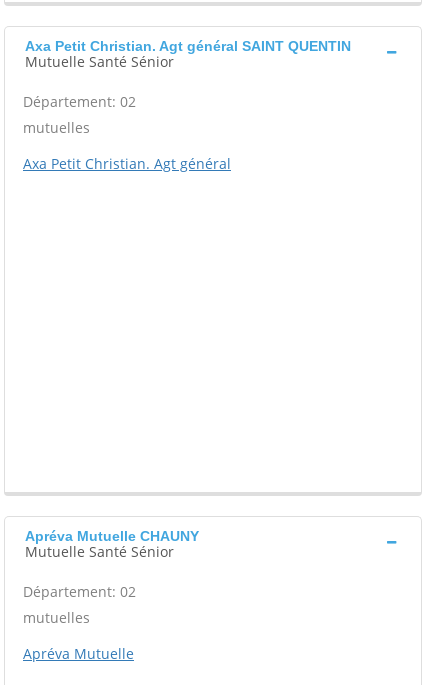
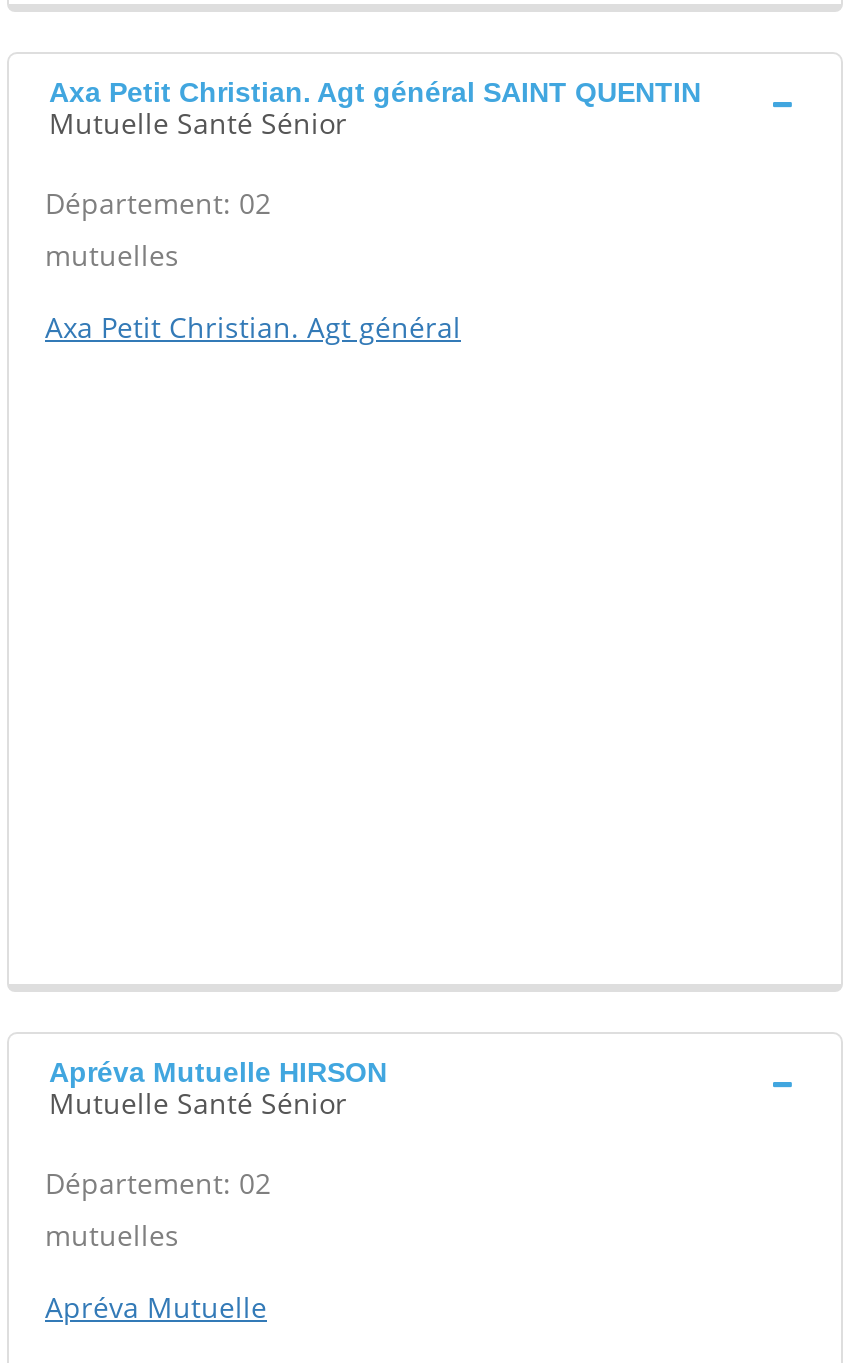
[25,528,199,544] Apréva Mutuelle CHAUNY -> [49,1056,387,1088] Apréva Mutuelle HIRSON

